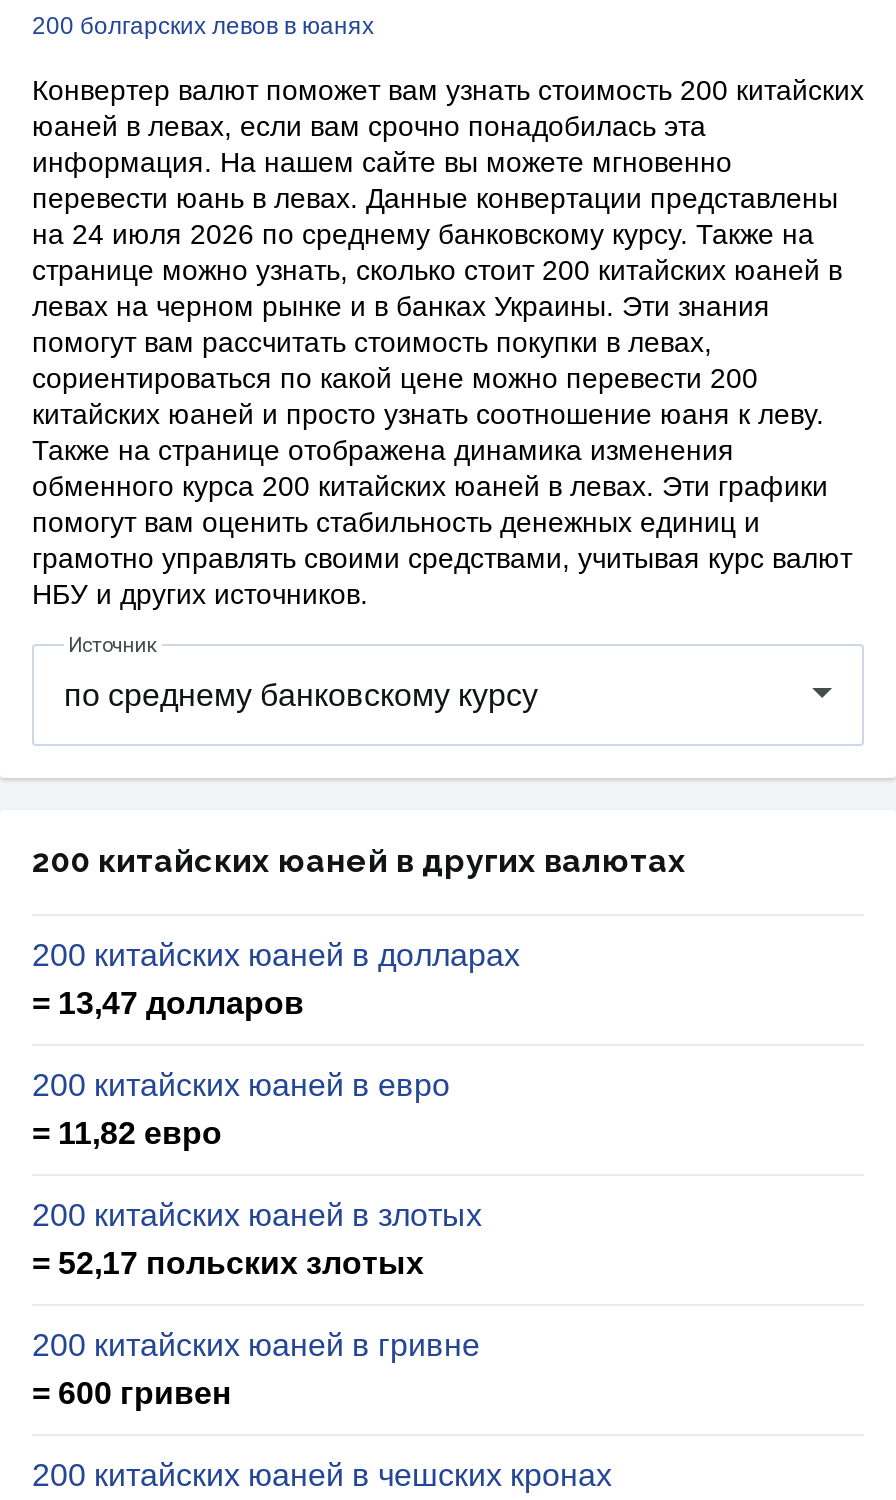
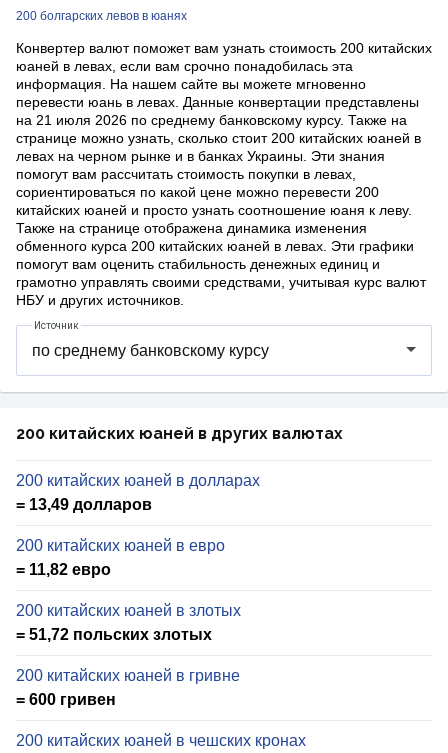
[32,218,814,250] на 24 июля 2026 по среднему банковскому курсу. Также на -> [16,112,407,128] на 21 июля 2026 по среднему банковскому курсу. Также на
[32,986,304,1020] = 13,47 долларов -> [16,496,152,513] = 13,49 долларов
[32,1246,424,1280] = 52,17 польских злотых -> [16,626,212,643] = 51,72 польских злотых

